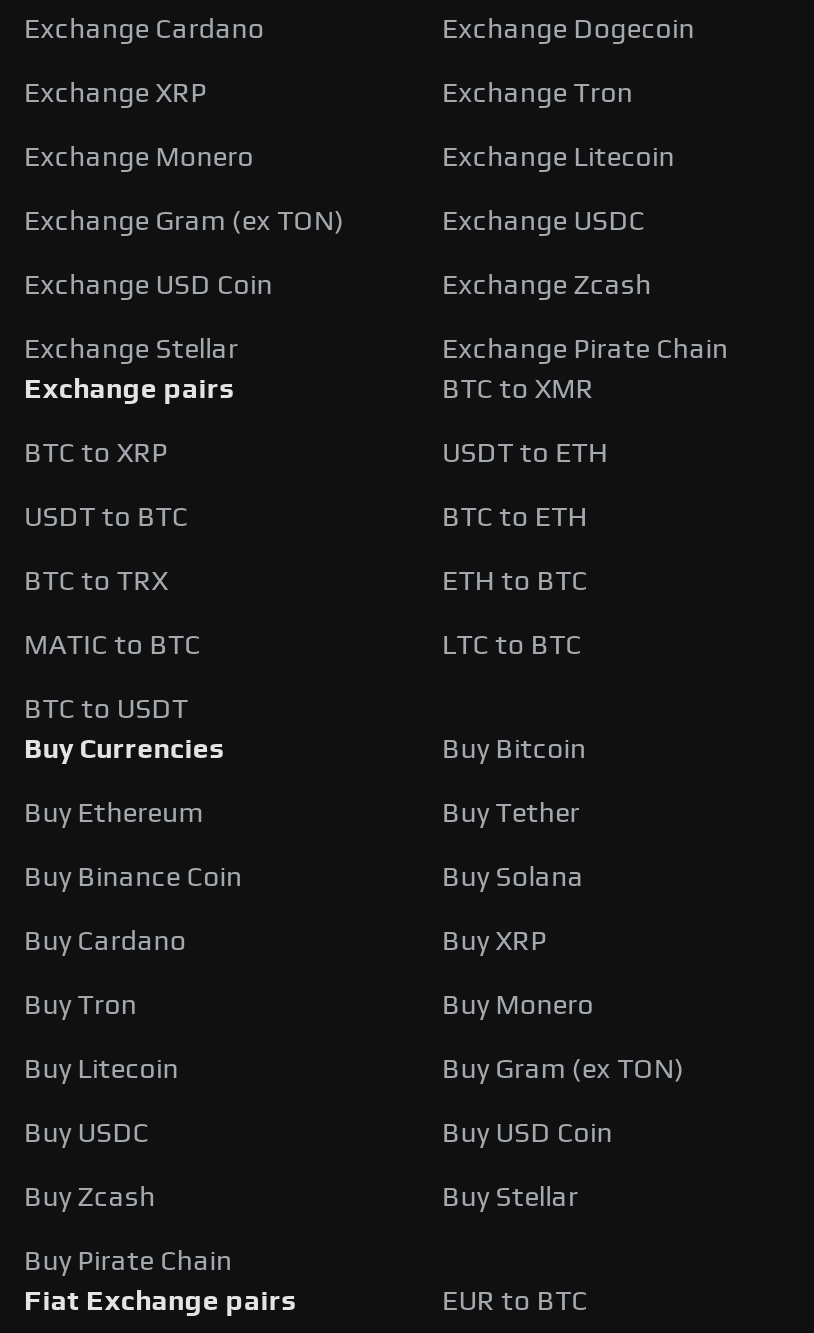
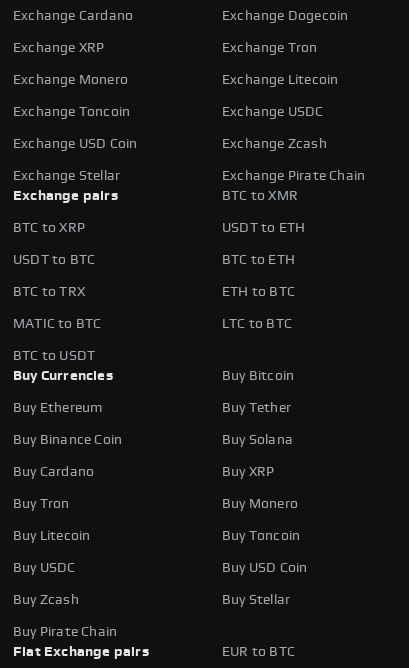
[24,208,345,236] Exchange Gram (ex TON) -> [13,105,130,119] Exchange Toncoin
[442,1056,685,1084] Buy Gram (ex TON) -> [222,529,300,543] Buy Toncoin

